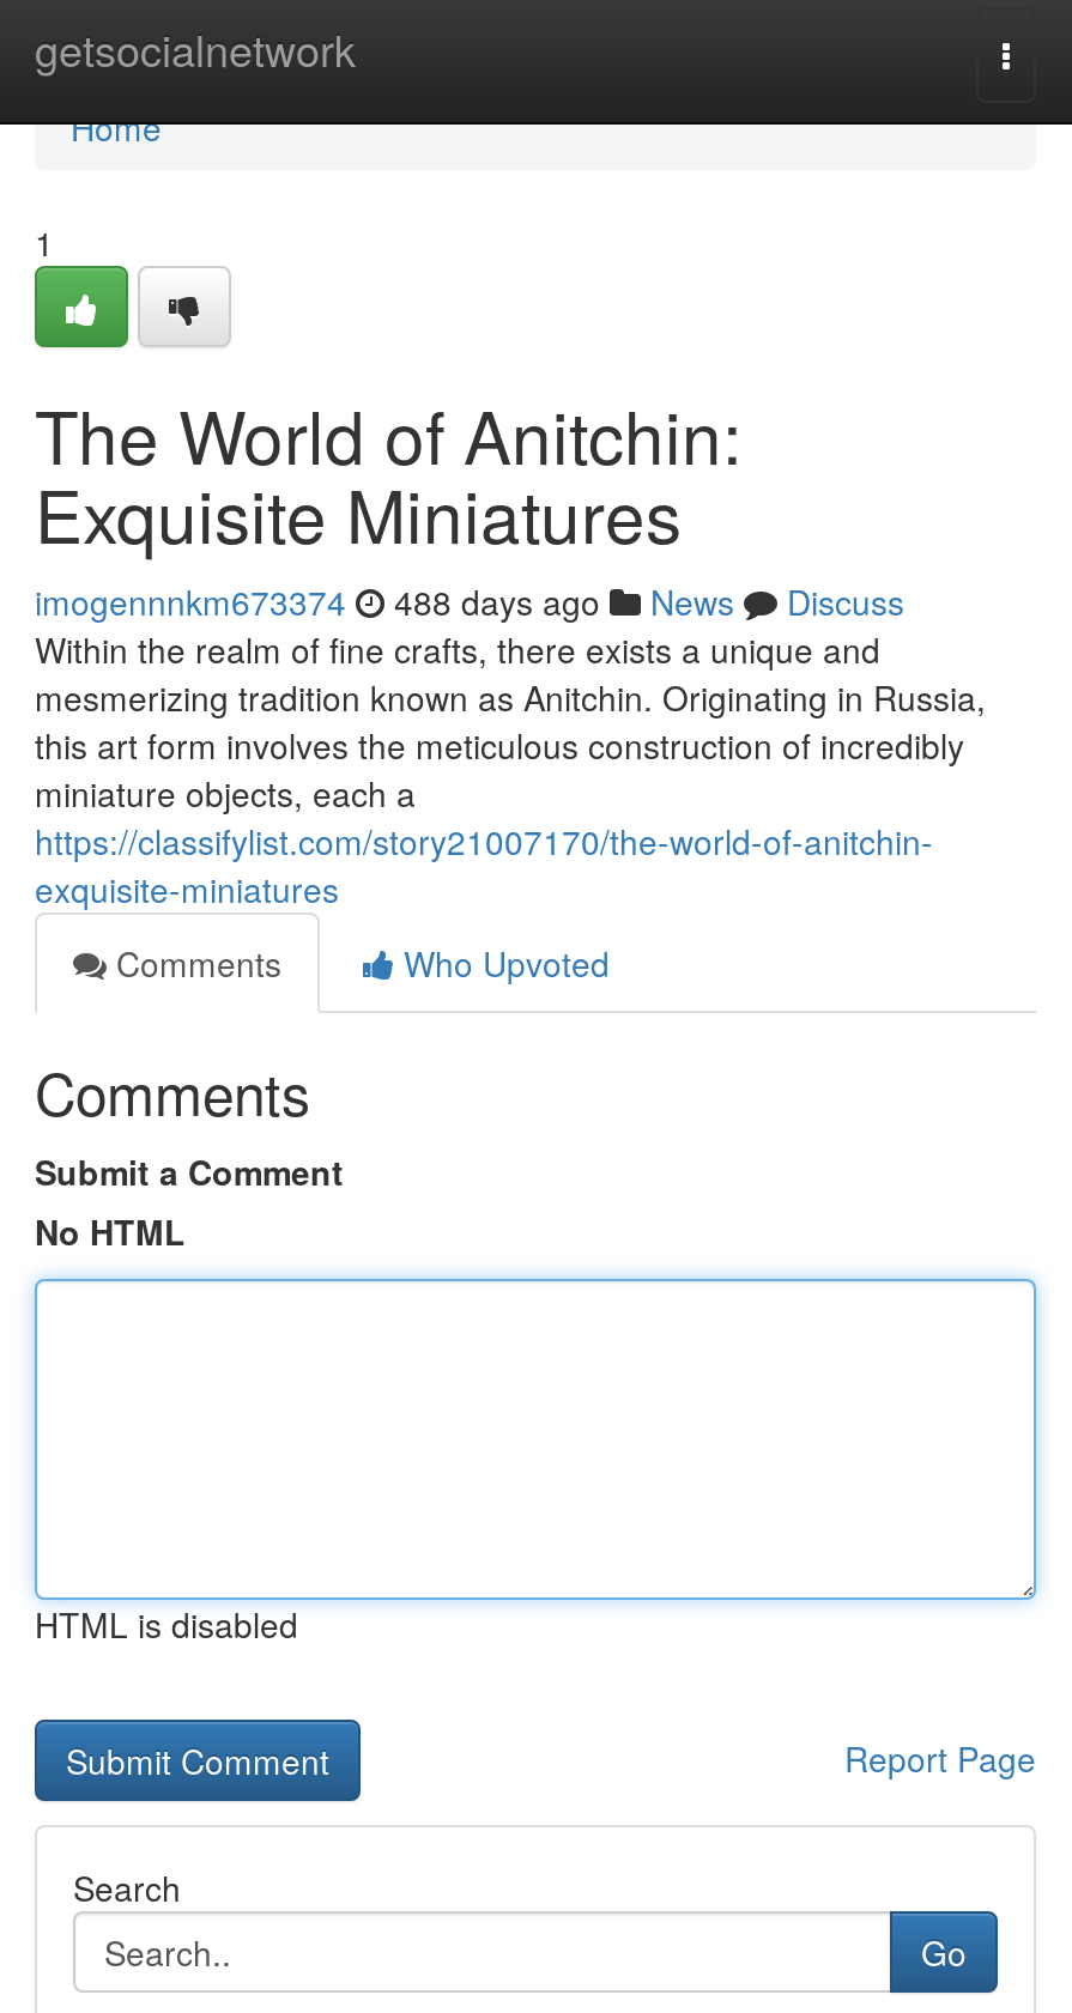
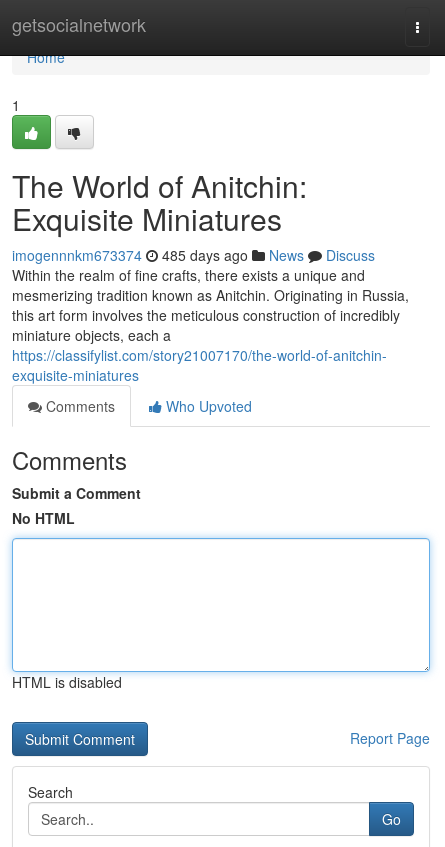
[35,577,904,625] imogennnkm673374 488 days ago News Discuss -> [12,245,375,265] imogennnkm673374 485 days ago News Discuss

